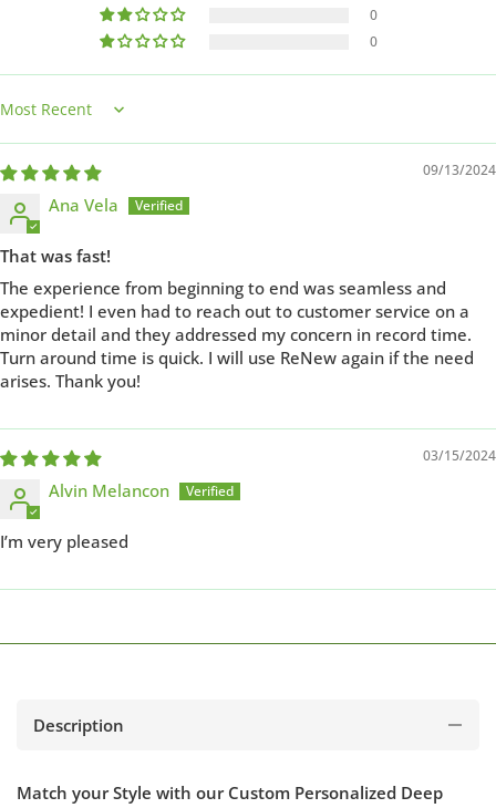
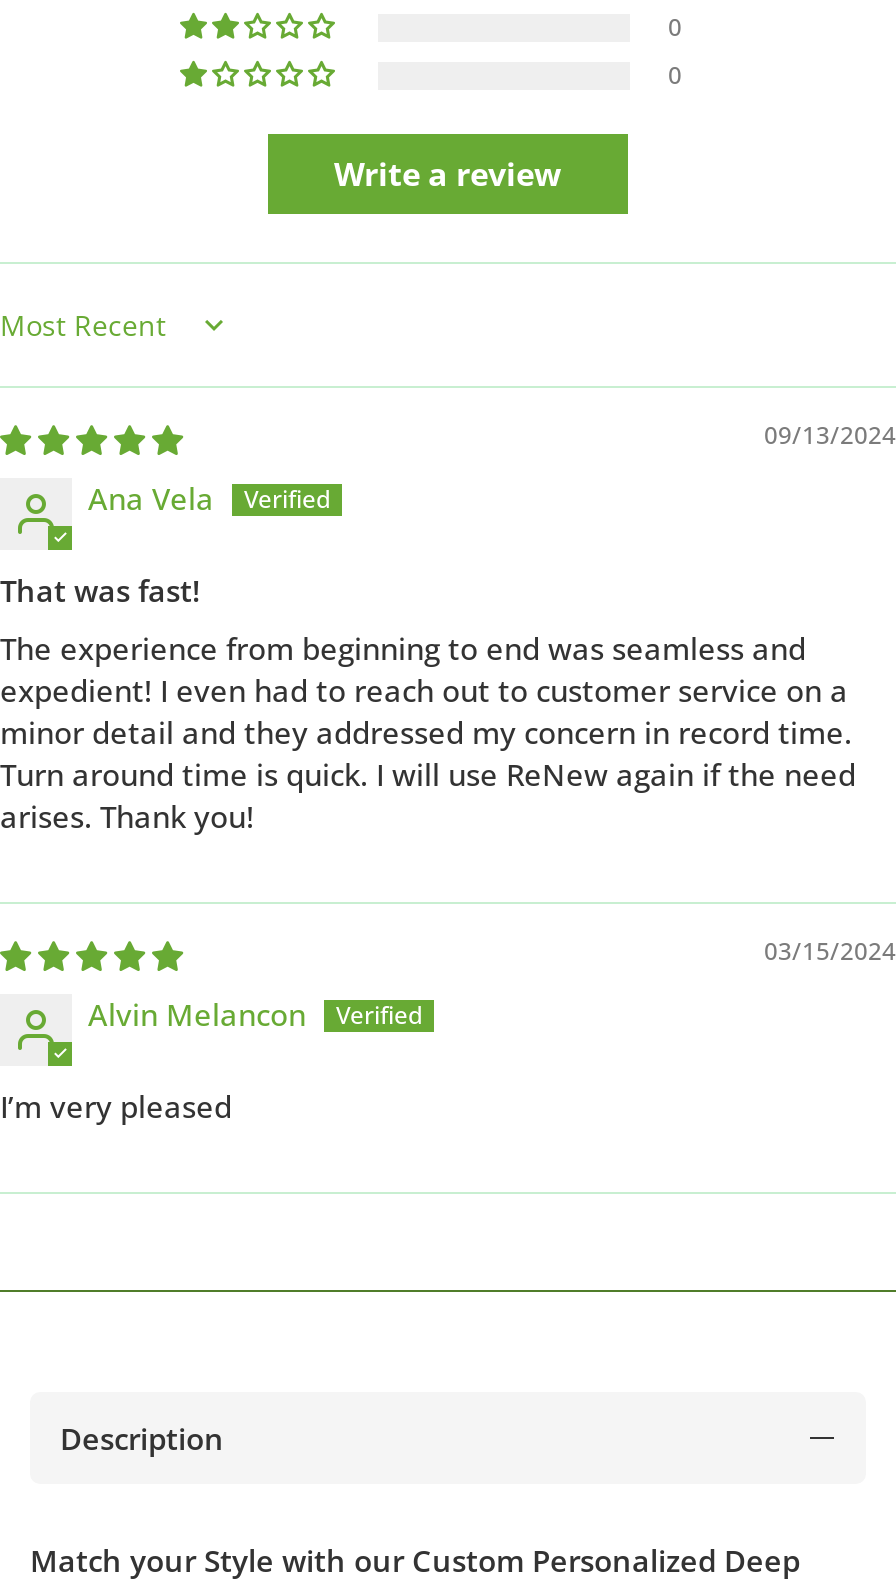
none -> [334,152,562,196] Write a review

